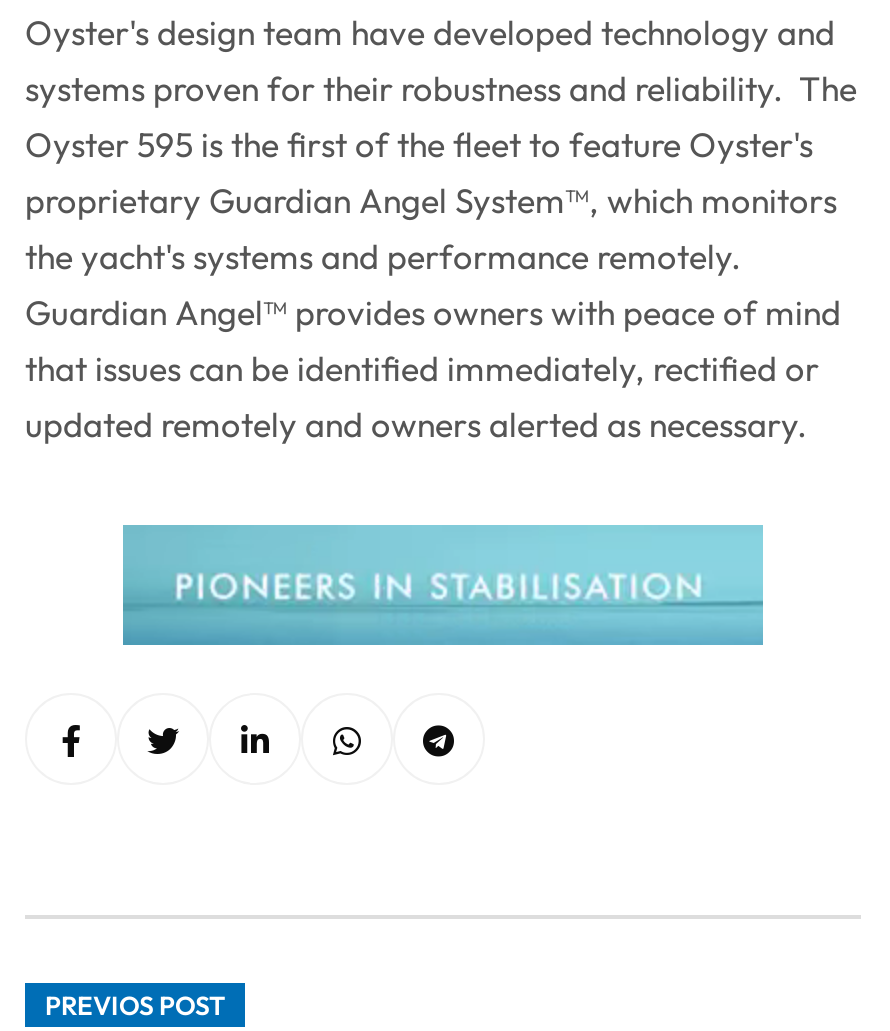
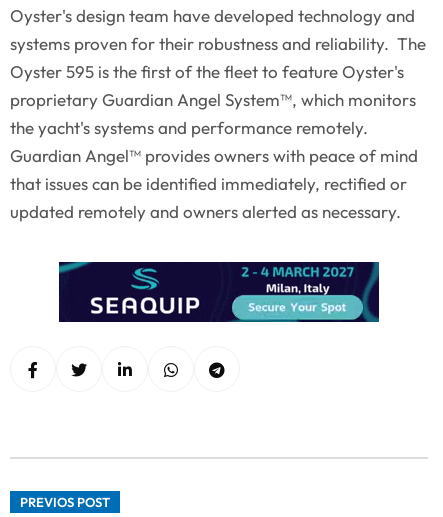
[121,524,765,646] [image] -> [58,261,380,323] [image]

